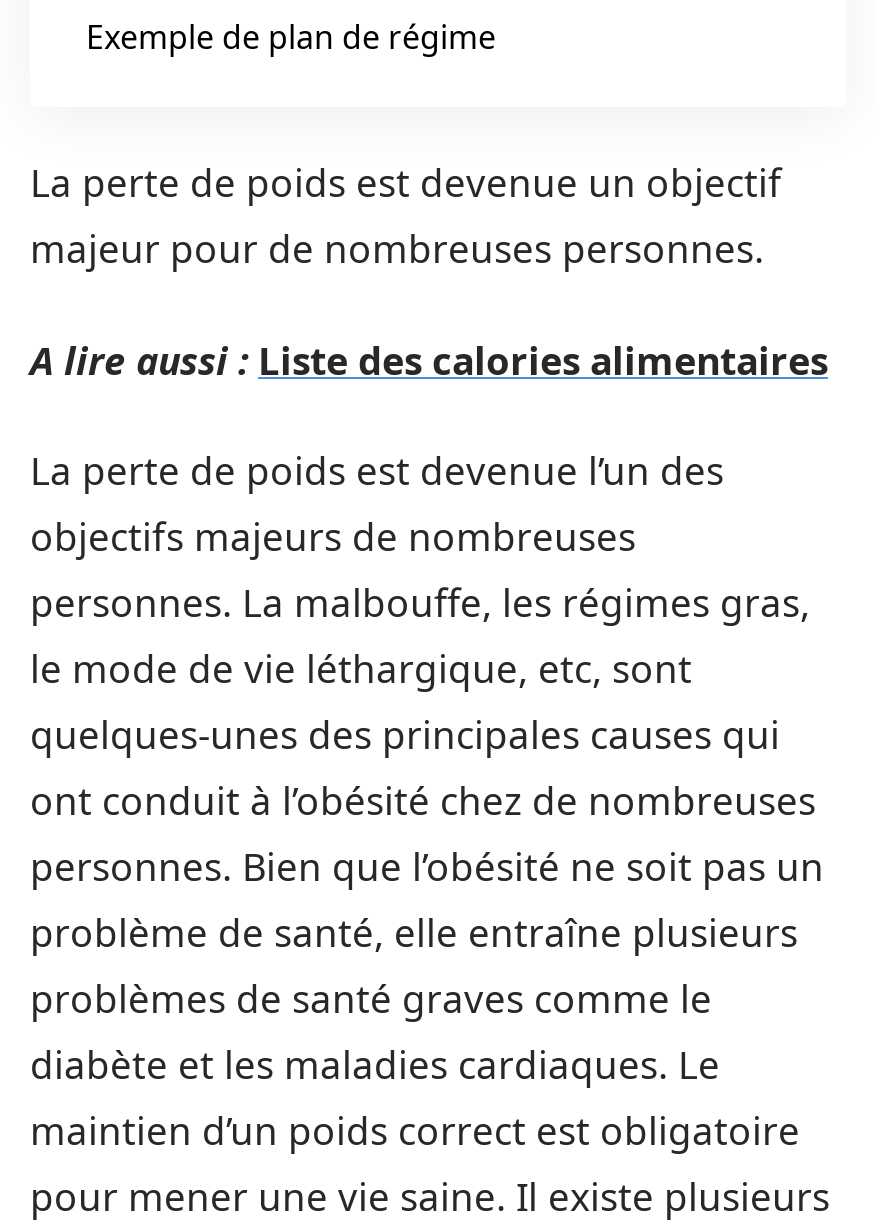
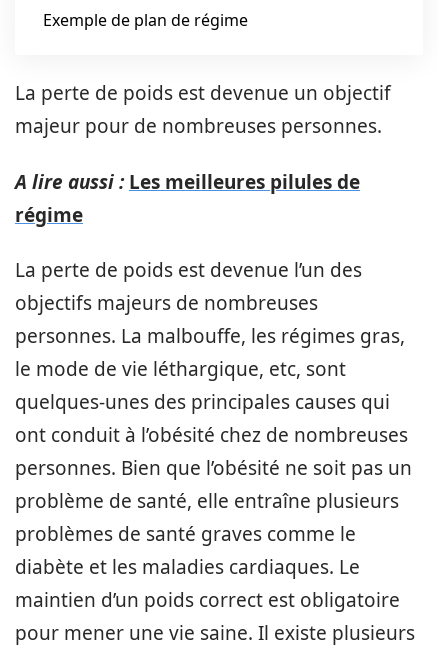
[30,334,828,386] A lire aussi : Liste des calories alimentaires -> [15,168,360,227] A lire aussi : Les meilleures pilules de | régime

